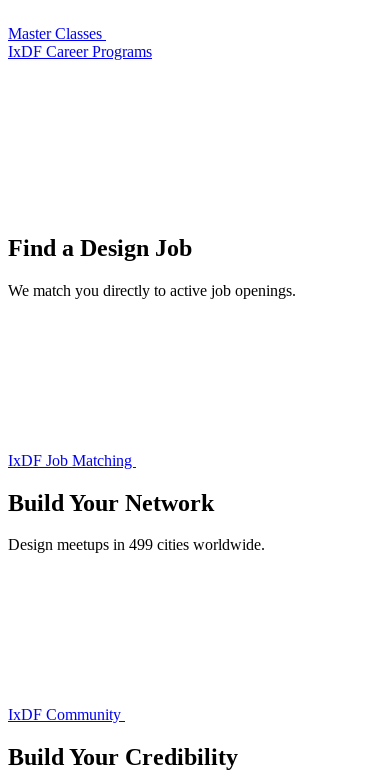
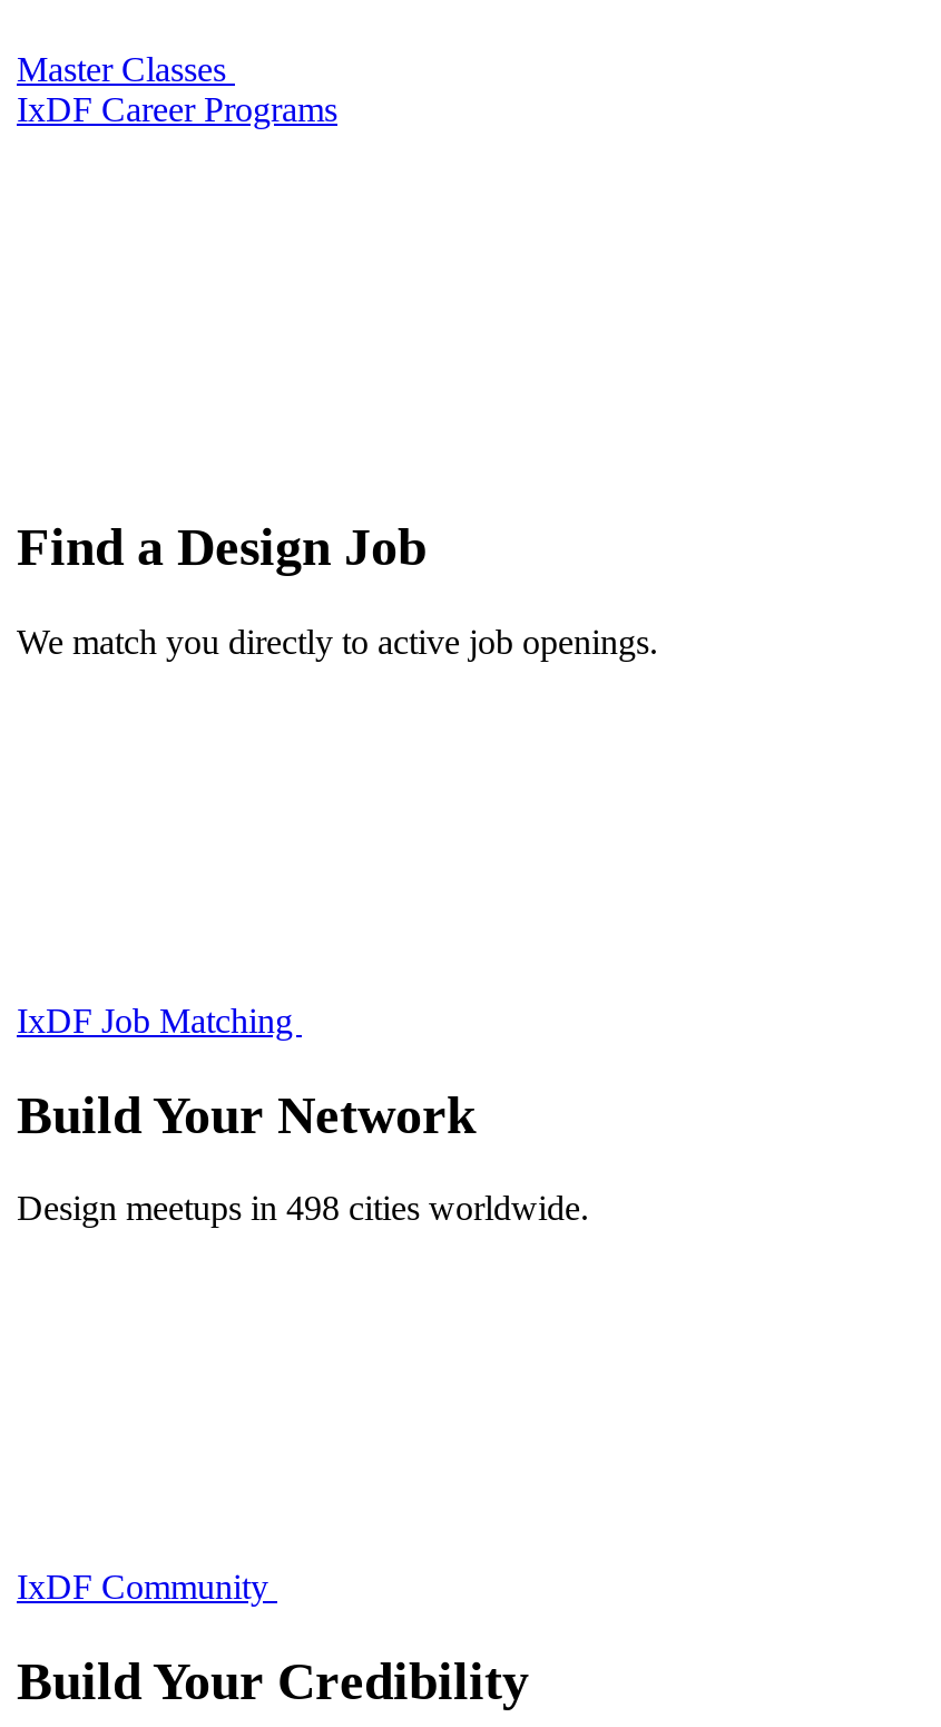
[8,536,265,553] Design meetups in 499 cities worldwide. -> [17,1190,589,1228] Design meetups in 498 cities worldwide.

